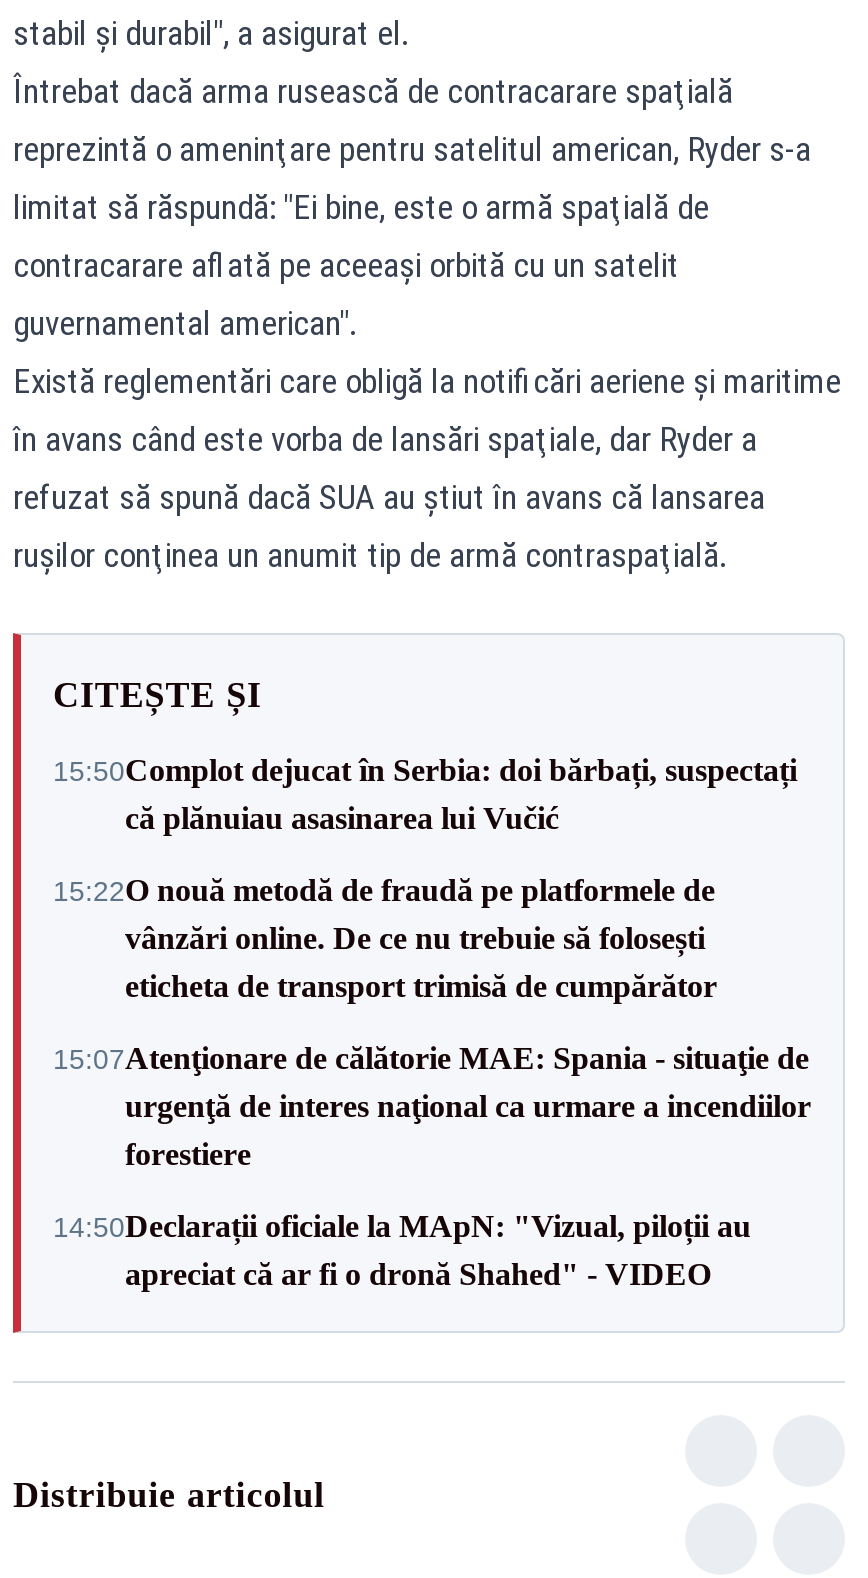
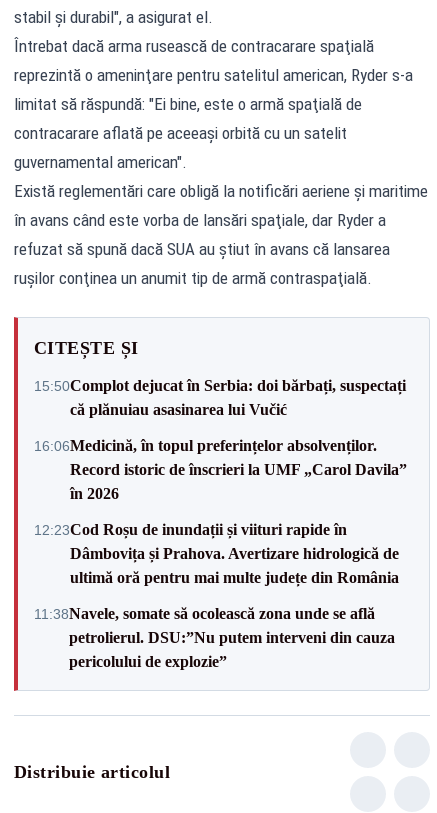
[53,873,717,1003] 15:22O nouă metodă de fraudă pe platformele de | vânzări online. De ce nu trebuie să folosești | eticheta de transport trimisă de cumpărător -> [34,436,407,501] 16:06Medicină, în topul preferințelor absolvenților. | Record istoric de înscrieri la UMF „Carol Davila” | în 2026
[53,1041,811,1171] 15:07Atenţionare de călătorie MAE: Spania - situaţie de | urgenţă de interes naţional ca urmare a incendiilor | forestiere -> [34,520,399,585] 12:23Cod Roșu de inundații și viituri rapide în | Dâmbovița și Prahova. Avertizare hidrologică de | ultimă oră pentru mai multe județe din România
[53,1209,751,1291] 14:50Declarații oficiale la MApN: "Vizual, piloții au | apreciat că ar fi o dronă Shahed" - VIDEO -> [34,604,395,669] 11:38Navele, somate să ocolească zona unde se află | petrolierul. DSU:”Nu putem interveni din cauza | pericolului de explozie”

